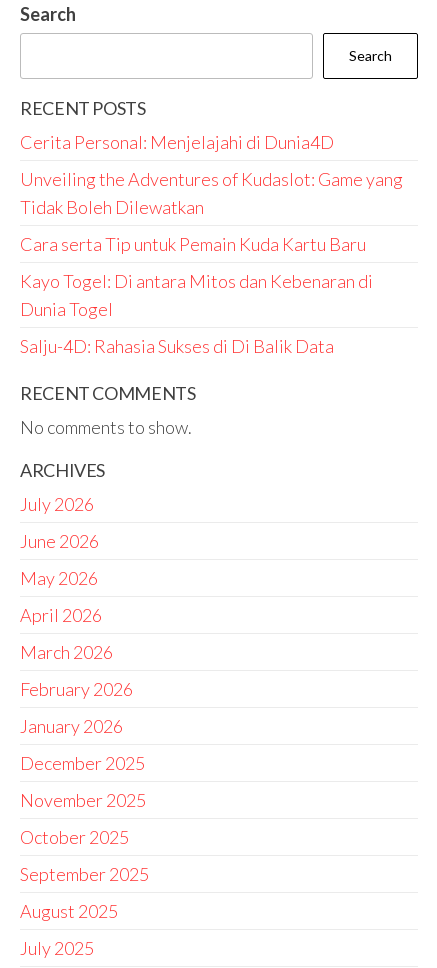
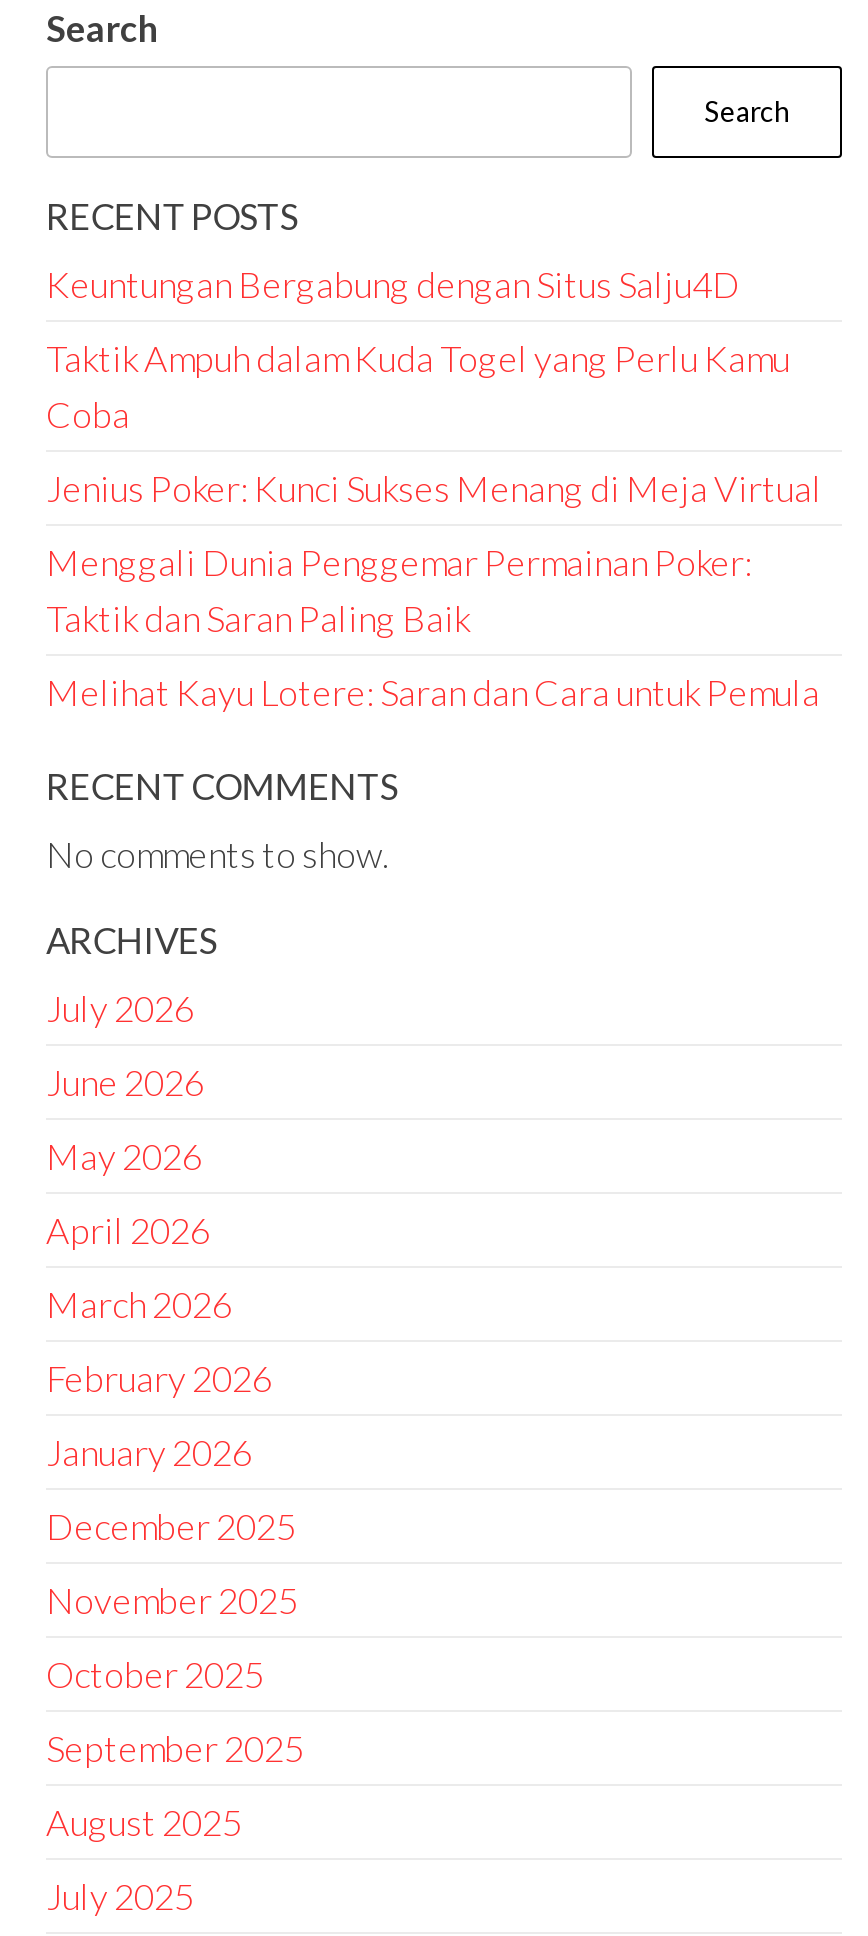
[20,131,334,153] Cerita Personal: Menjelajahi di Dunia4D -> [46,262,740,306] Keuntungan Bergabung dengan Situs Salju4D
[20,168,403,218] Unveiling the Adventures of Kudaslot: Game yang | Tidak Boleh Dilewatkan -> [46,336,790,436] Taktik Ampuh dalam Kuda Togel yang Perlu Kamu | Coba
[20,233,366,255] Cara serta Tip untuk Pemain Kuda Kartu Baru -> [46,466,822,510] Jenius Poker: Kunci Sukses Menang di Meja Virtual
[20,270,373,320] Kayo Togel: Di antara Mitos dan Kebenaran di | Dunia Togel -> [46,540,752,640] Menggali Dunia Penggemar Permainan Poker: | Taktik dan Saran Paling Baik
[20,335,334,357] Salju-4D: Rahasia Sukses di Di Balik Data -> [46,670,820,714] Melihat Kayu Lotere: Saran dan Cara untuk Pemula

